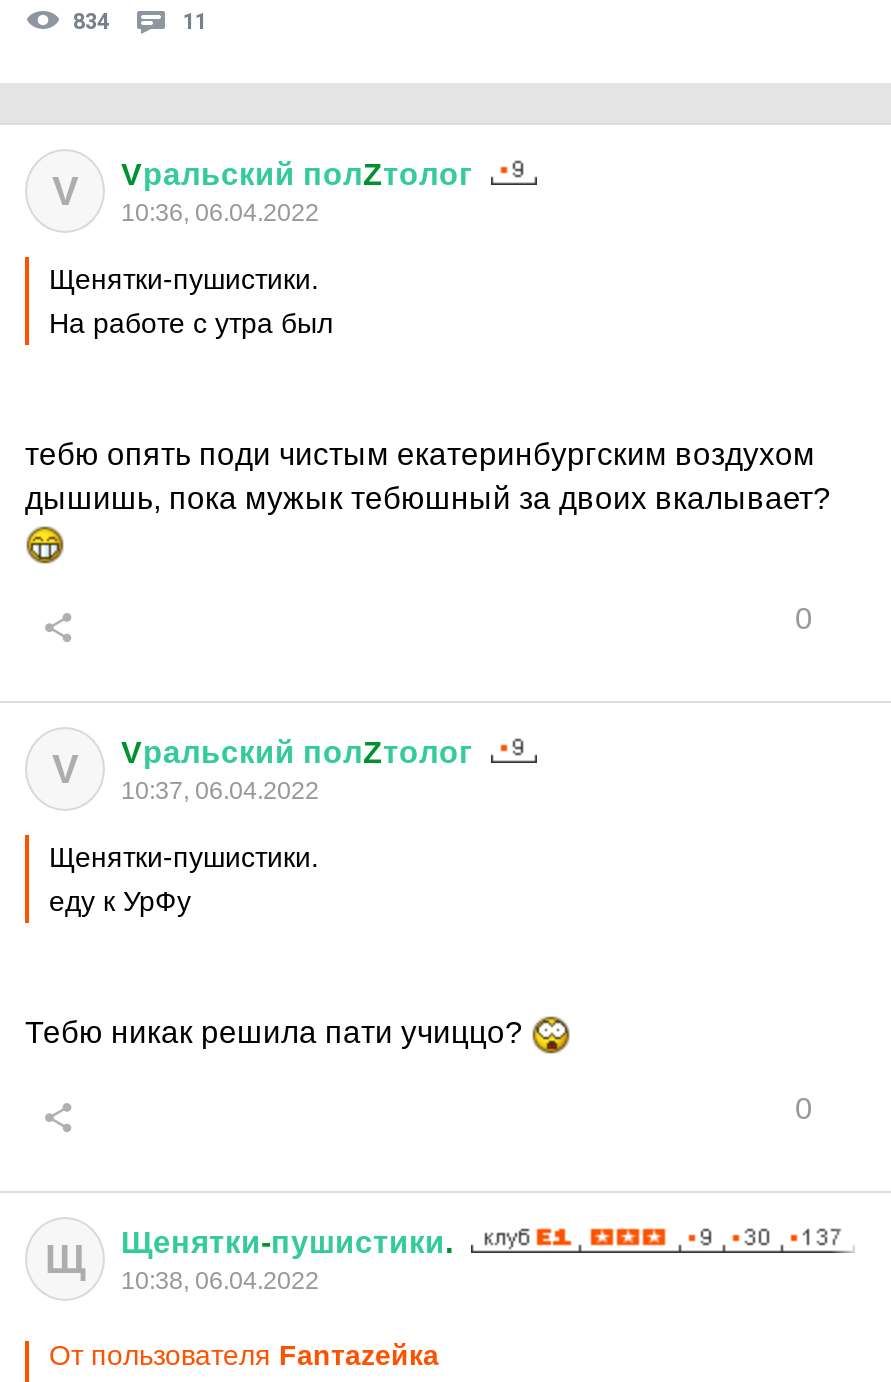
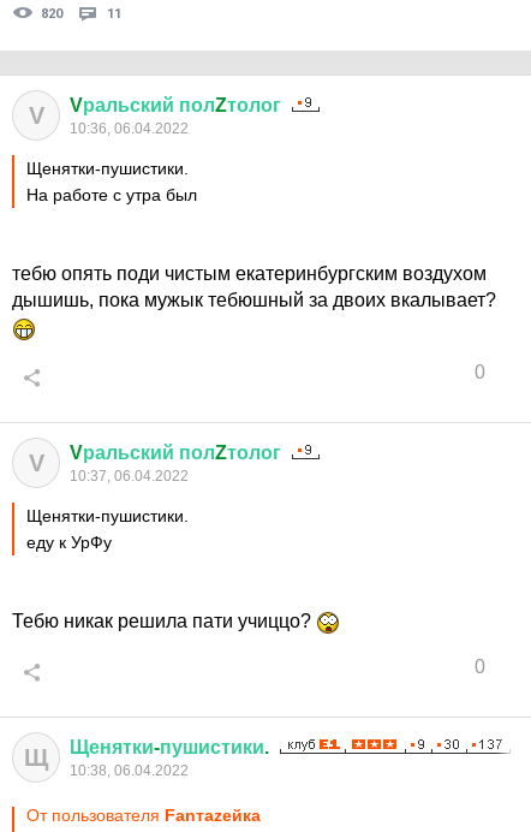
[73,9,109,35] 834 -> [41,6,62,22] 820

